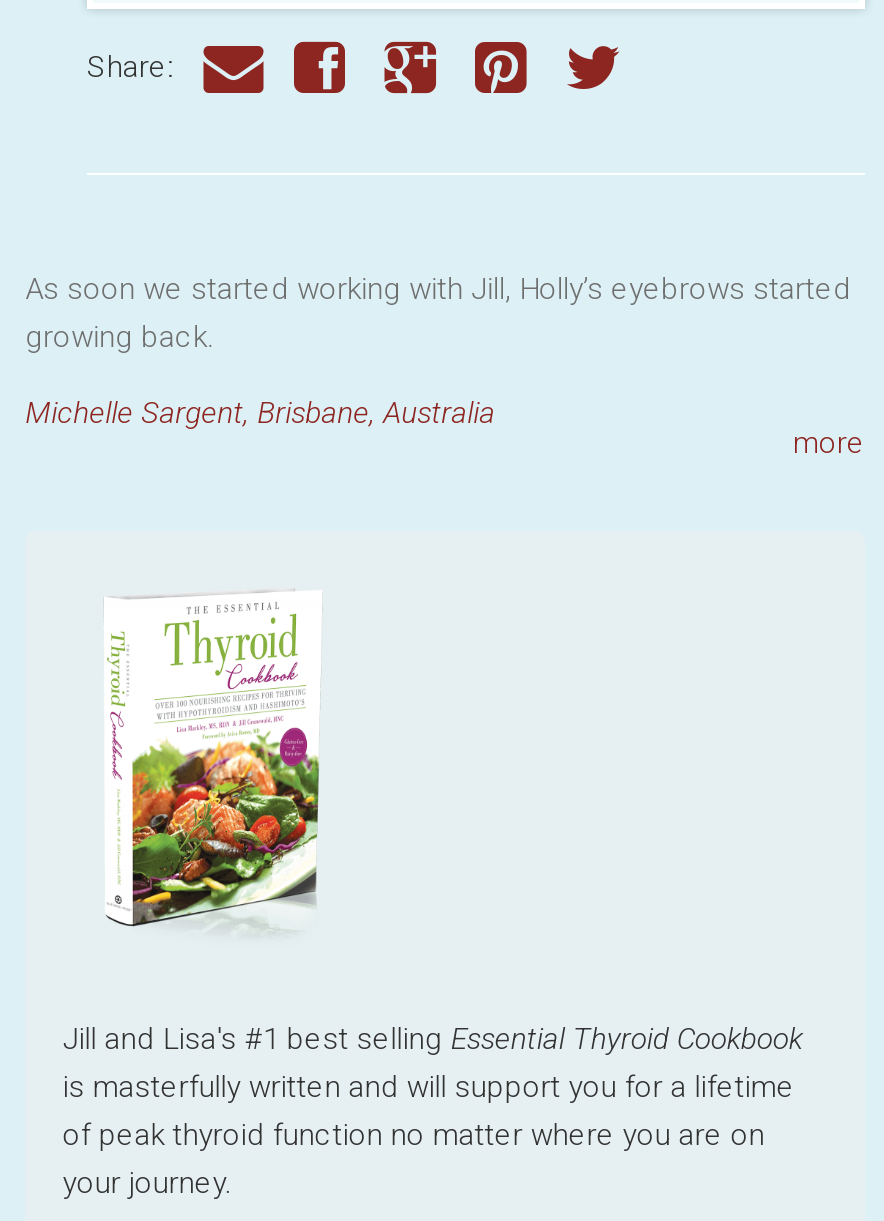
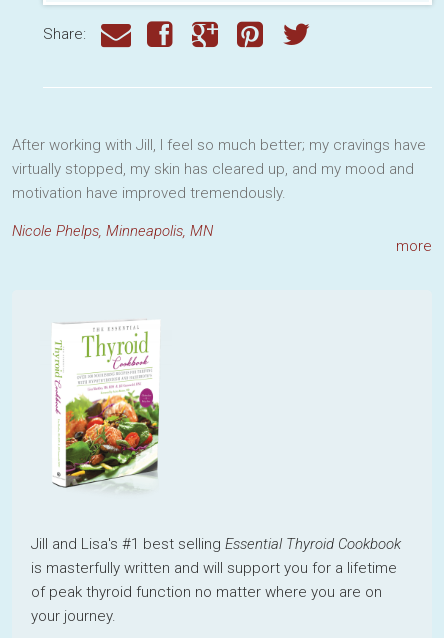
[25,271,851,355] As soon we started working with Jill, Holly’s eyebrows started | growing back. -> [12,136,426,202] After working with Jill, I feel so much better; my cravings have | virtually stopped, my skin has cleared up, and my mood and | motivation have improved tremendously.
[25,395,495,431] Michelle Sargent, Brisbane, Australia -> [12,222,213,240] Nicole Phelps, Minneapolis, MN

